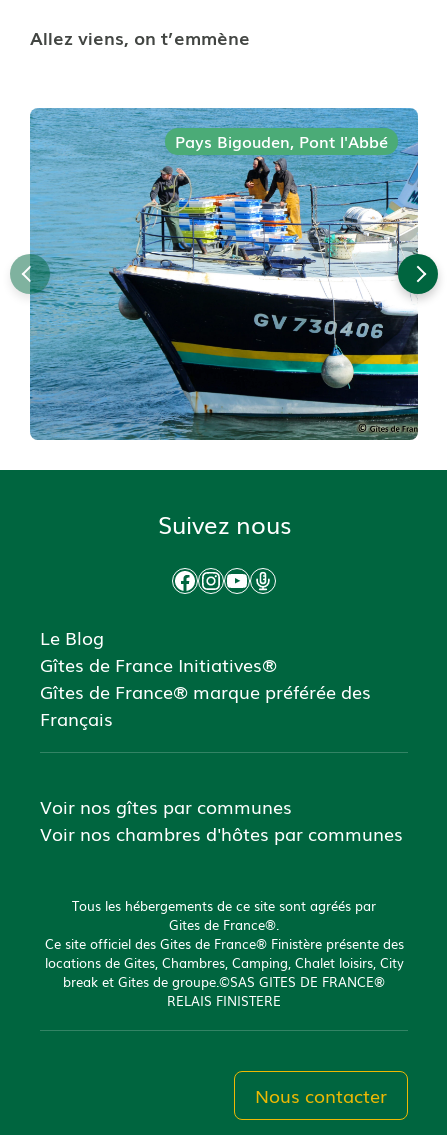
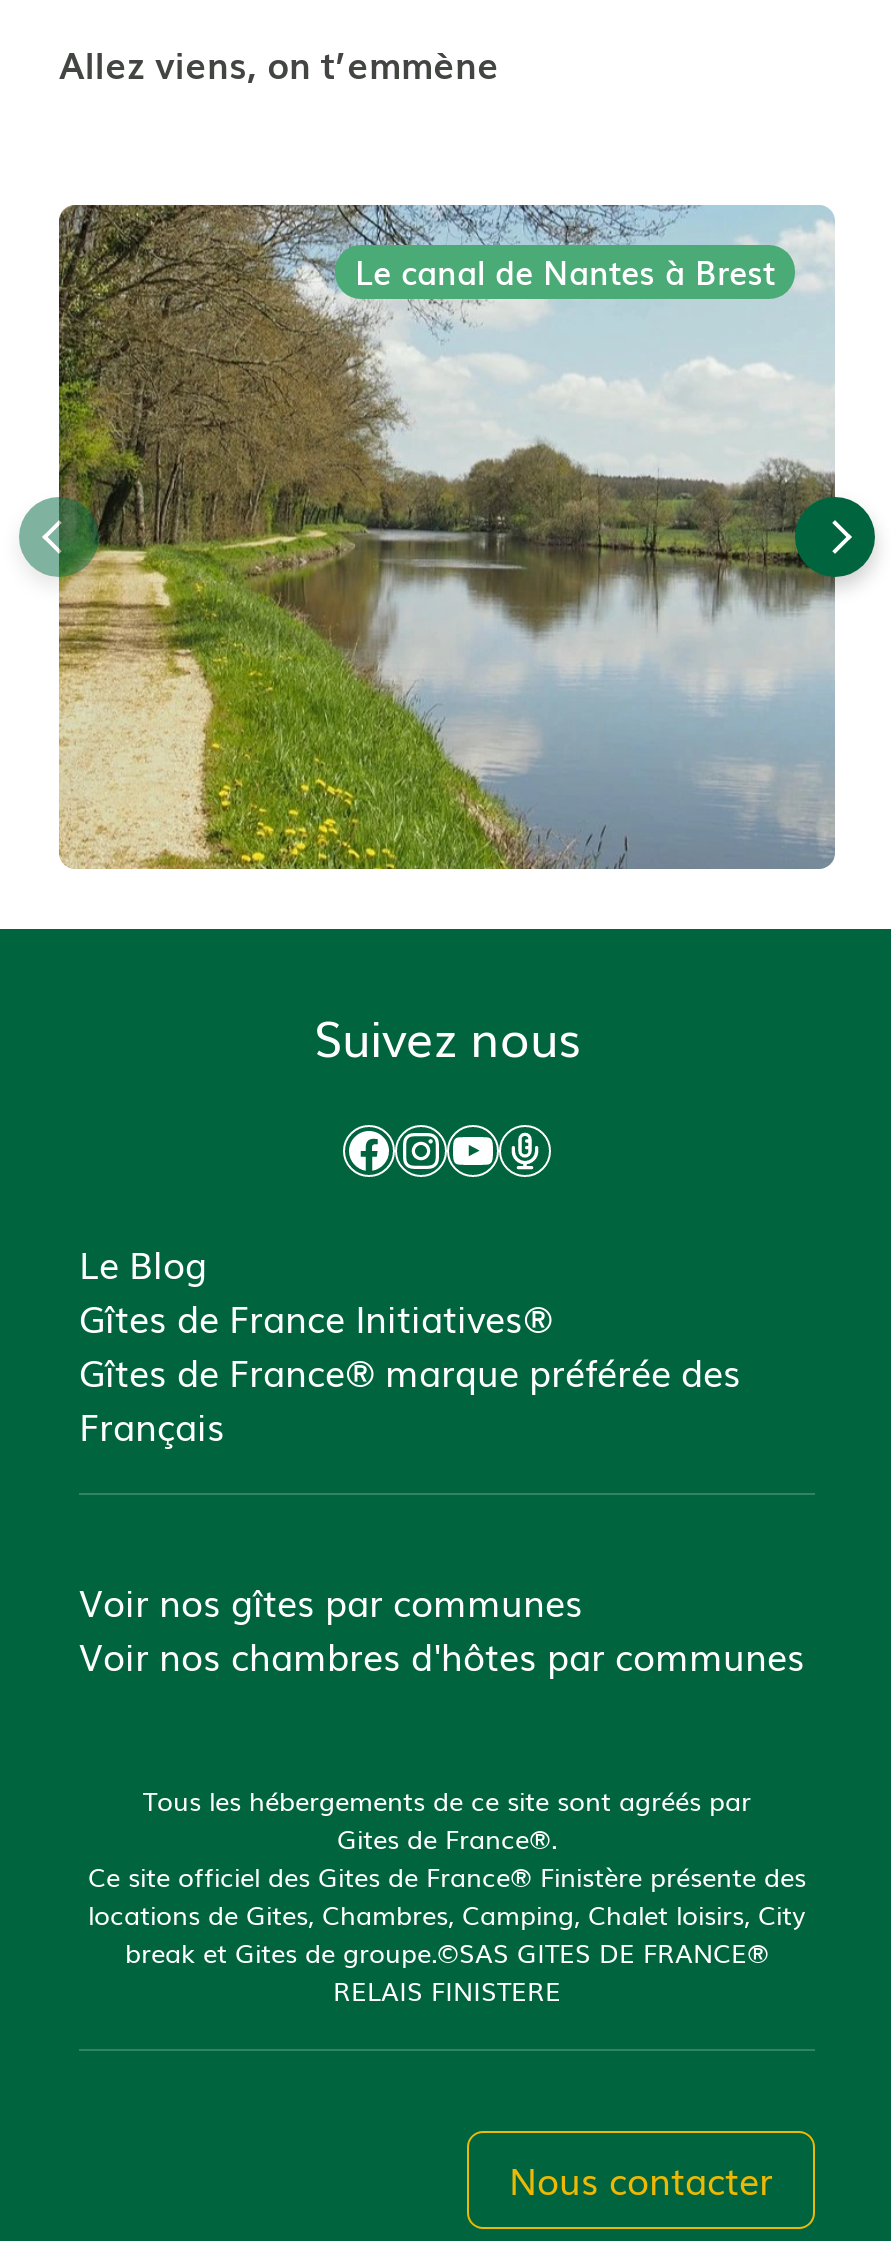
[29,108,419,441] [image] | Pays Bigouden, Pont l'Abbé -> [57,204,839,872] [image] | Le canal de Nantes à Brest

